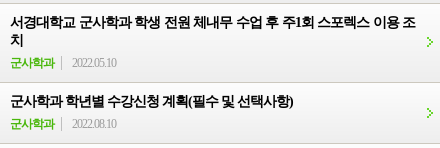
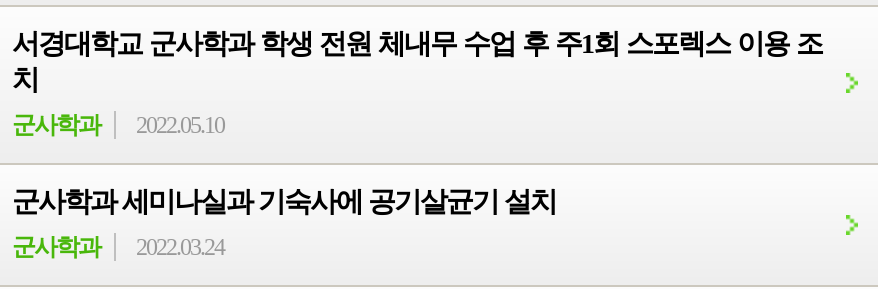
[10,94,293,109] 군사학과 학년별 수강신청 계획(필수 및 선택사항) -> [12,187,556,217] 군사학과 세미나실과 기숙사에 공기살균기 설치
[10,117,116,131] 군사학과 2022.08.10 -> [12,233,224,261] 군사학과 2022.03.24

